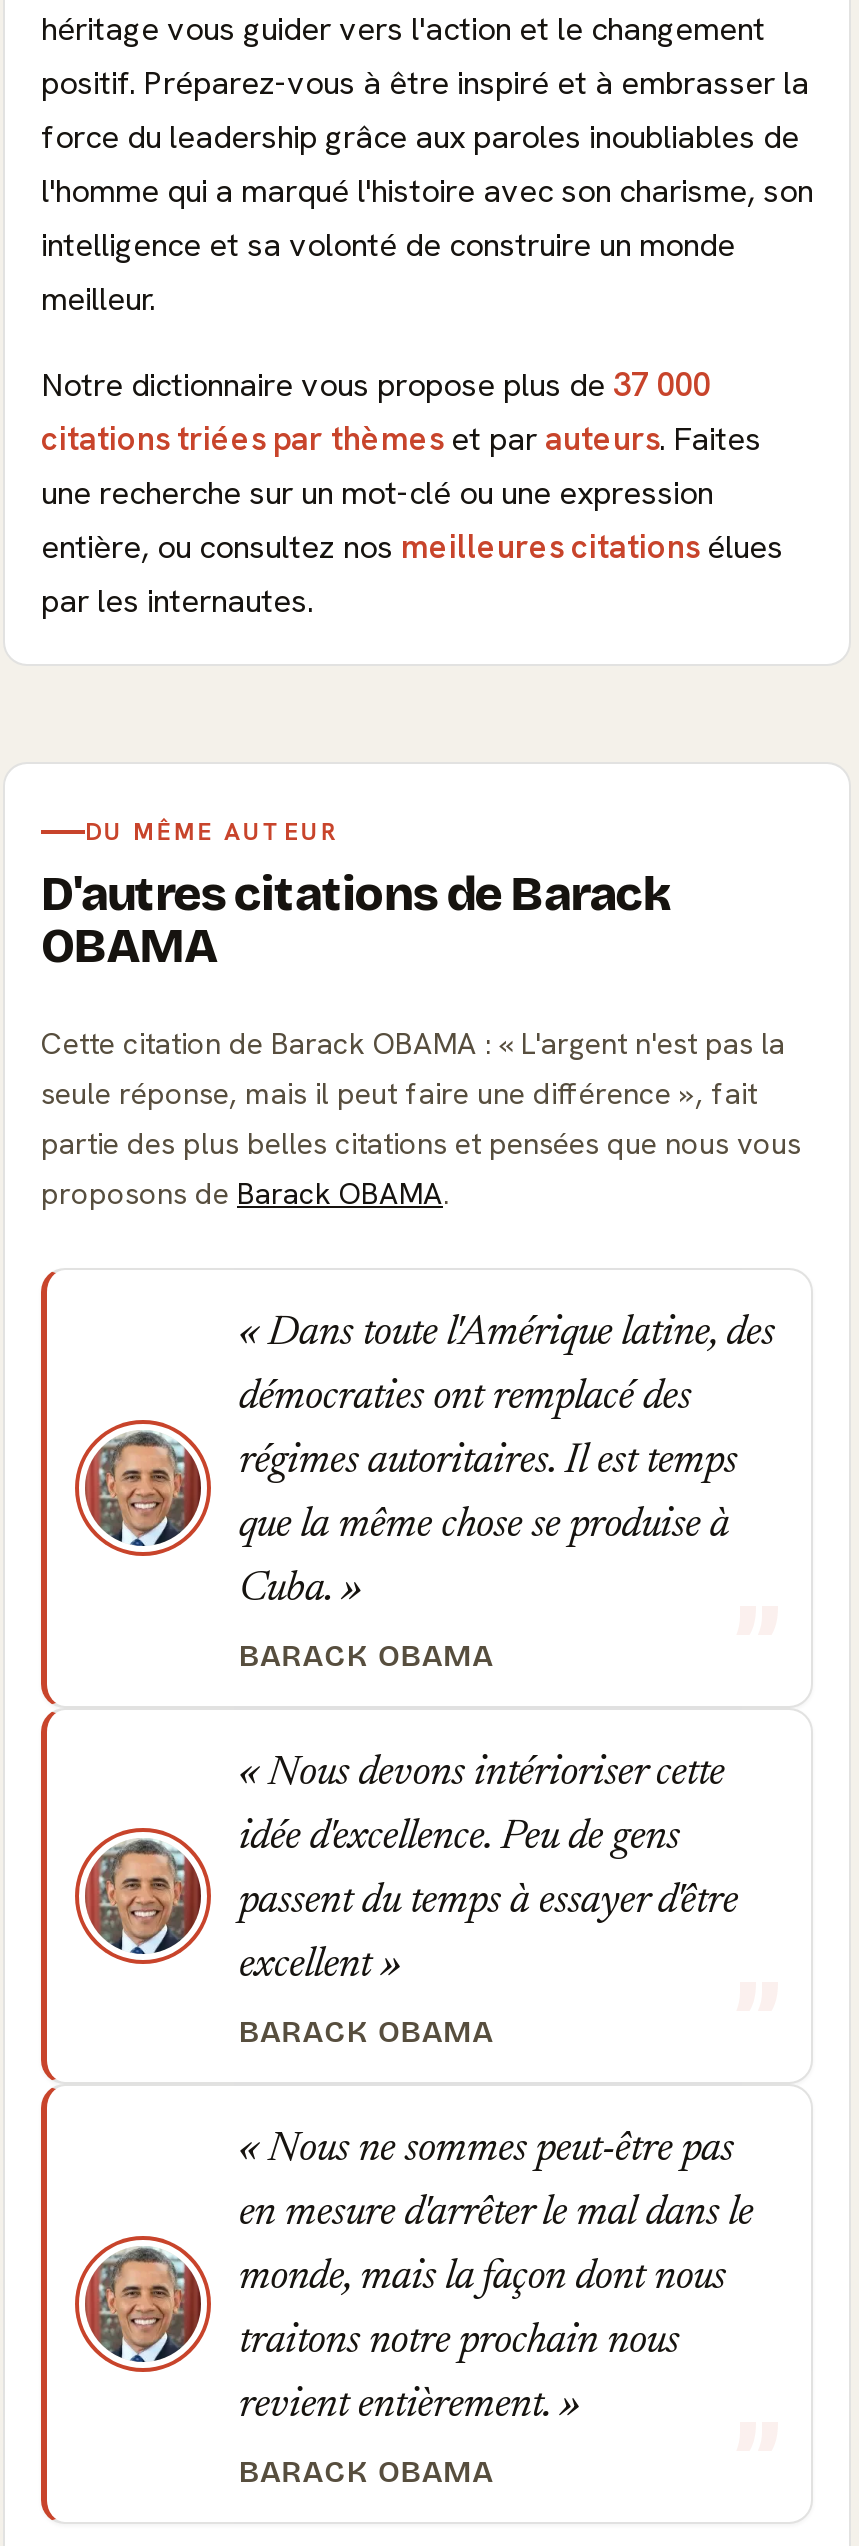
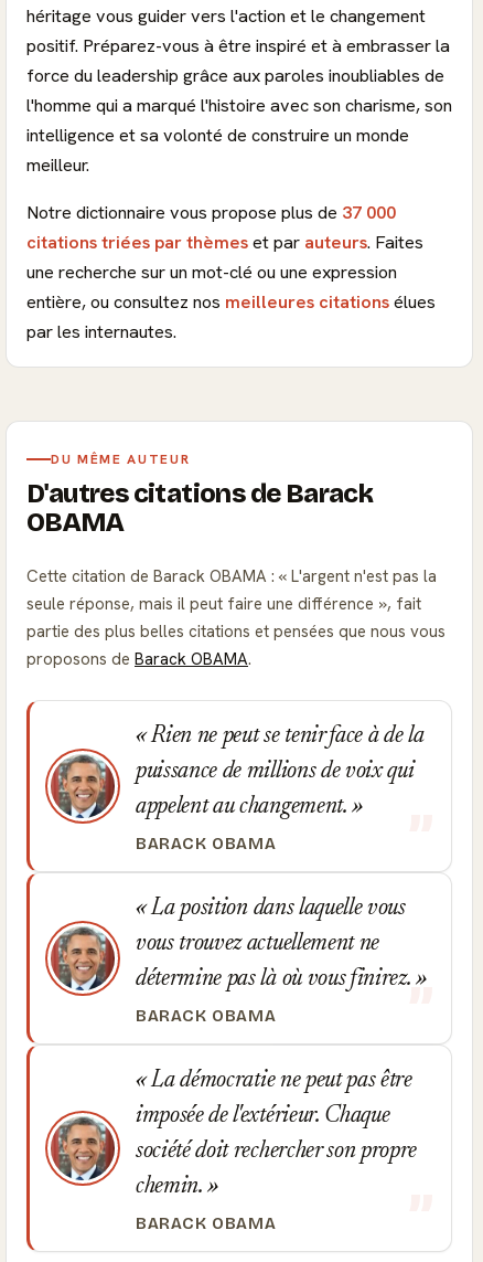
[239,1312,775,1612] Dans toute l'Amérique latine, des | démocraties ont remplacé des | régimes autoritaires. Il est temps | que la même chose se produise à | Cuba. -> [136,724,424,819] Rien ne peut se tenir face à de la | puissance de millions de voix qui | appelent au changement.
moved [73,1418,211,1558] -> [44,747,120,825]: [image]
[239,1752,738,1988] Nous devons intérioriser cette | idée d'excellence. Peu de gens | passent du temps à essayer d'être | excellent -> [136,897,416,991] La position dans laquelle vous | vous trouvez actuellement ne | détermine pas là où vous finirez.
moved [73,1826,211,1966] -> [44,920,120,997]: [image]
[239,2128,753,2428] Nous ne sommes peut-être pas | en mesure d'arrêter le mal dans le | monde, mais la façon dont nous | traitons notre prochain nous | revient entièrement. -> [136,1069,417,1199] La démocratie ne peut pas être | imposée de l'extérieur. Chaque | société doit rechercher son propre | chemin.
moved [73,2234,211,2374] -> [44,1110,120,1187]: [image]

